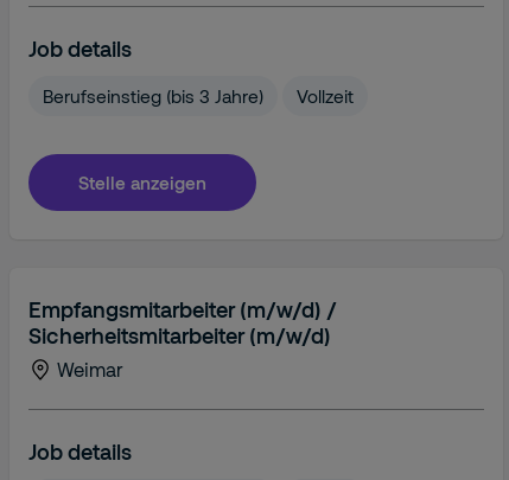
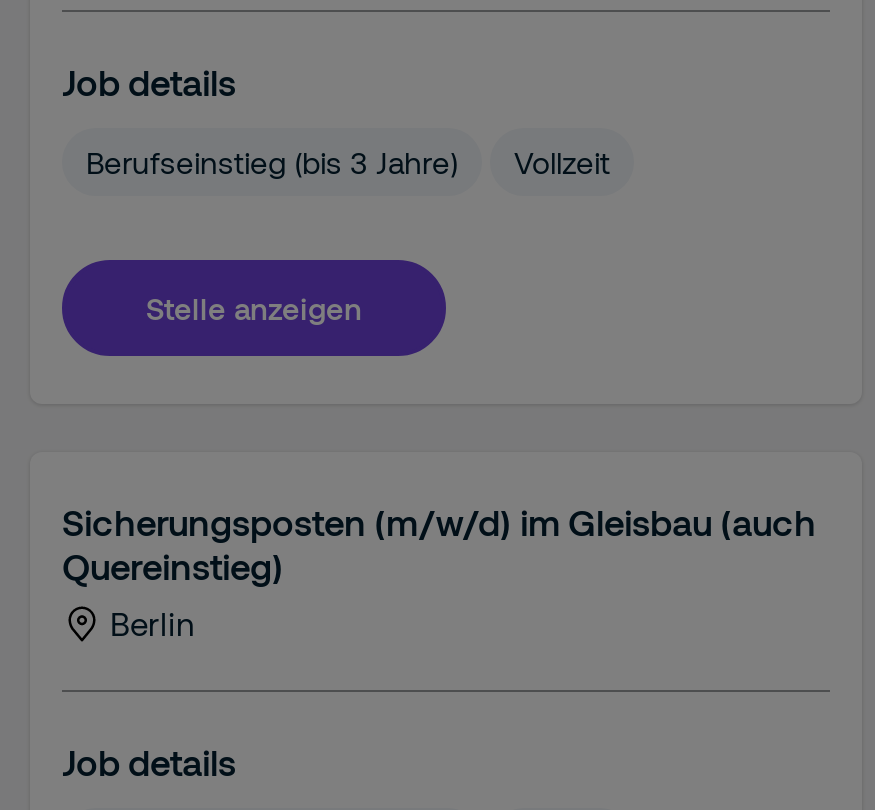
[28,296,337,380] Empfangsmitarbeiter (m/w/d) / | Sicherheitsmitarbeiter (m/w/d) | Weimar -> [62,500,816,642] Sicherungsposten (m/w/d) im Gleisbau (auch | Quereinstieg) | Berlin

